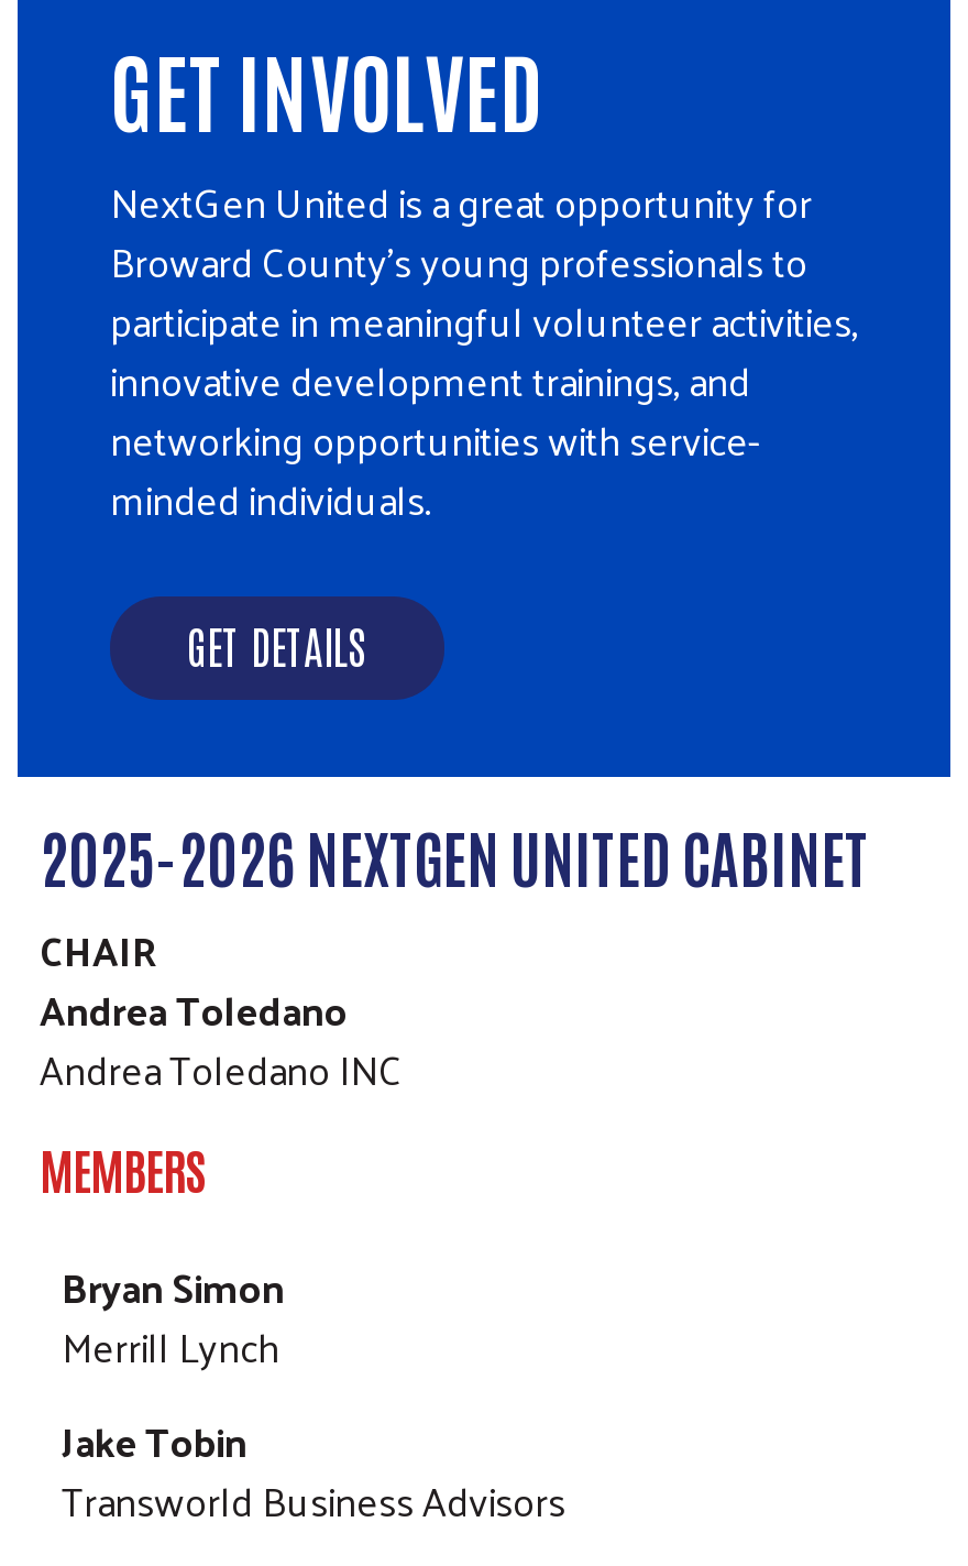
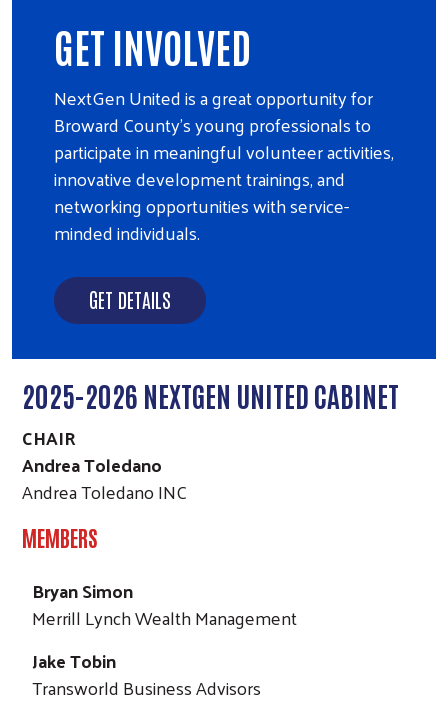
[62,1309,279,1381] Merrill Lynch -> [32,601,297,634] Merrill Lynch Wealth Management

